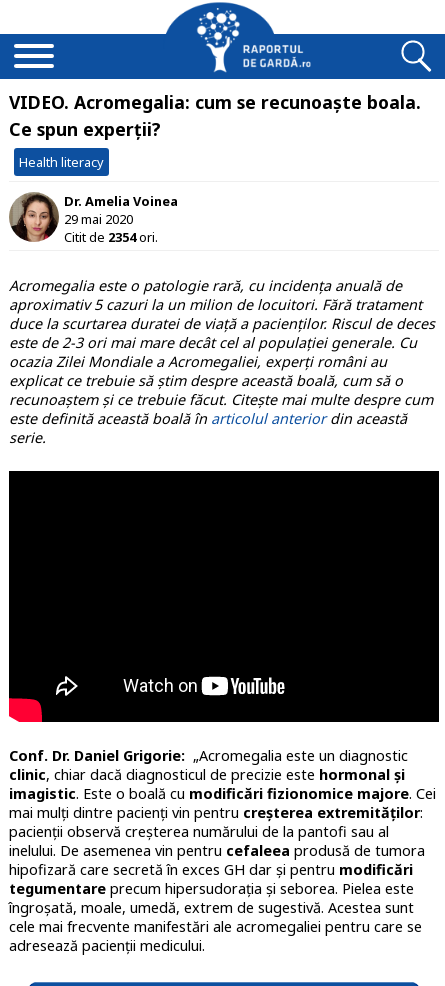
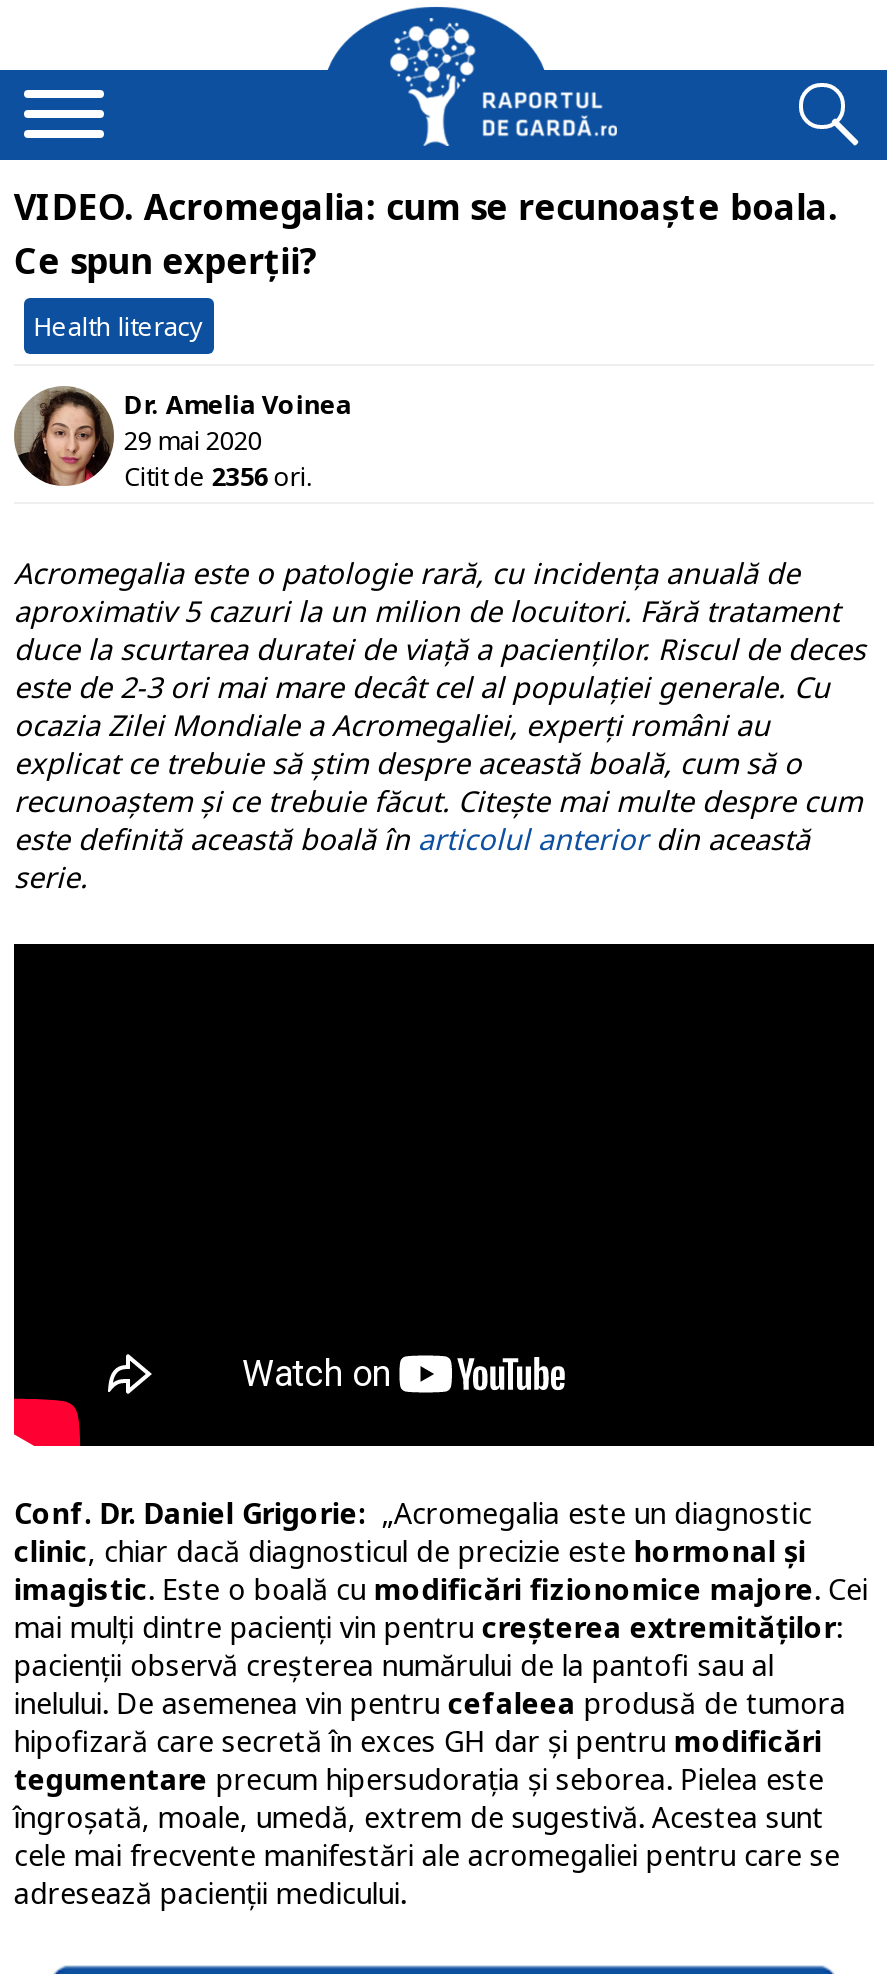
[64,228,158,246] Citit de 2354 ori. -> [124,457,312,493] Citit de 2356 ori.

